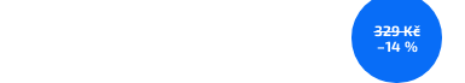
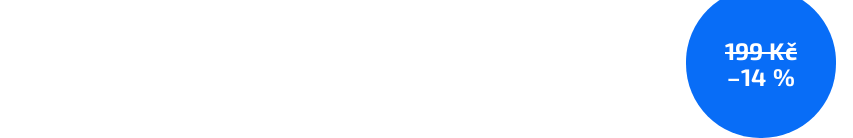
[374,21,420,38] 329 Kč -> [725,35,797,63] 199 Kč

